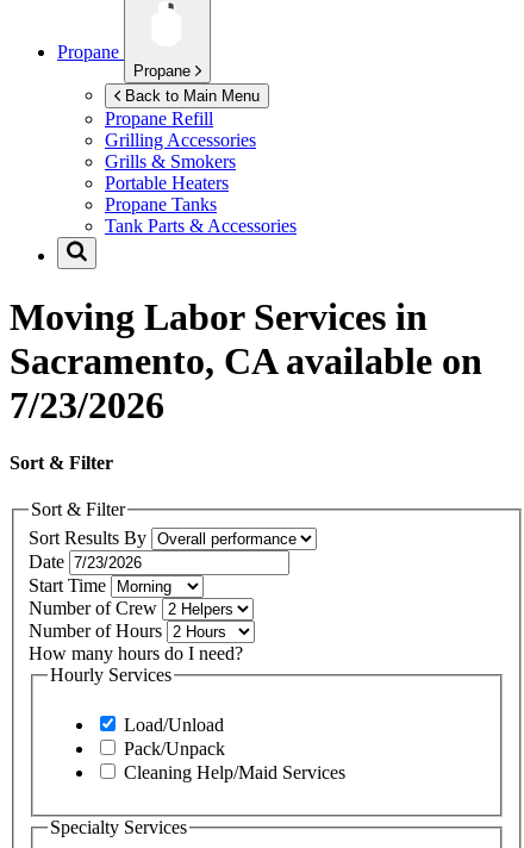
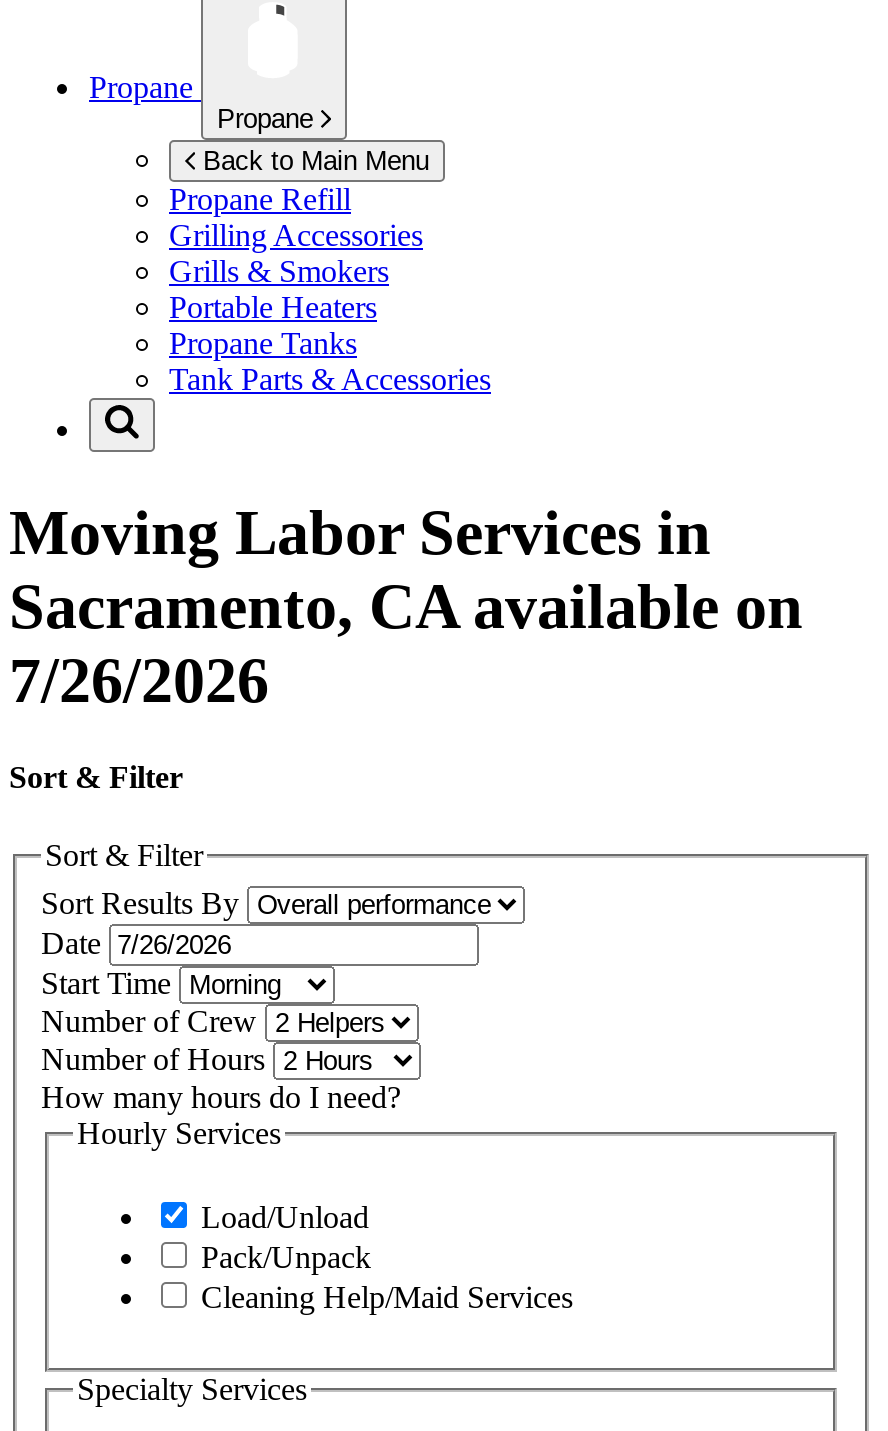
[10,383,164,426] 7/23/2026 -> [9,643,269,715] 7/26/2026

